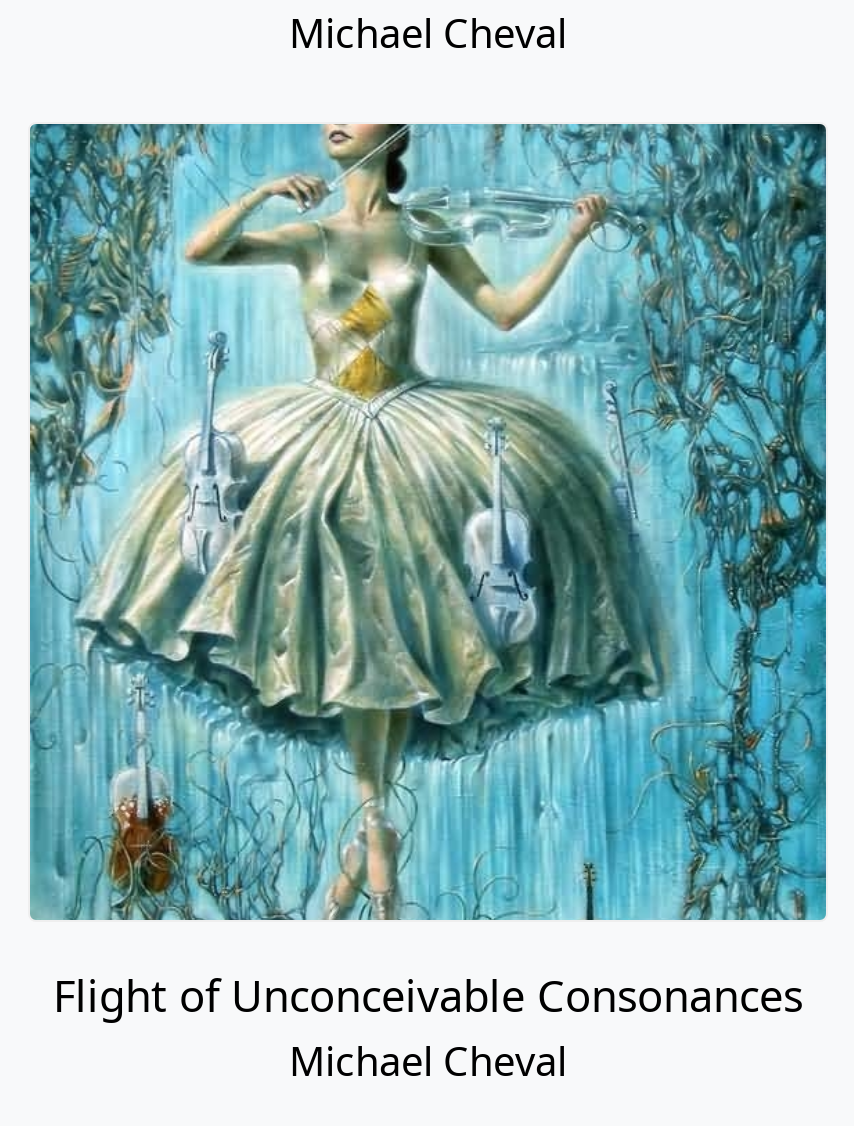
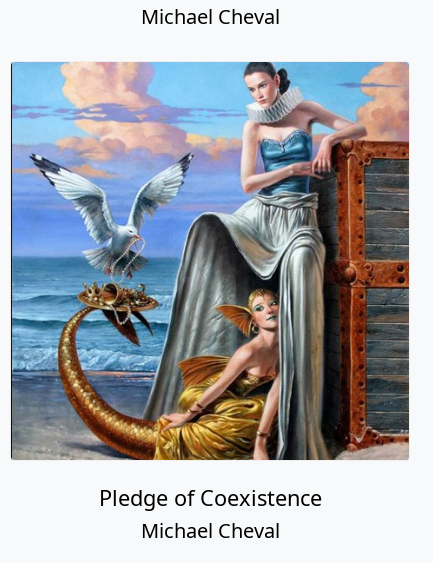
[28,122,828,1023] [image] | Flight of Unconceivable Consonances -> [10,61,410,512] [image] | Pledge of Coexistence

